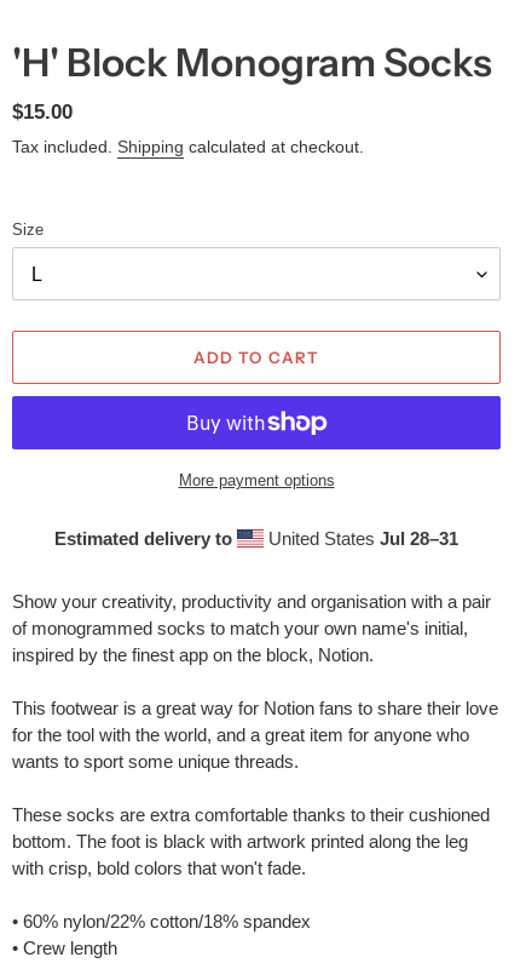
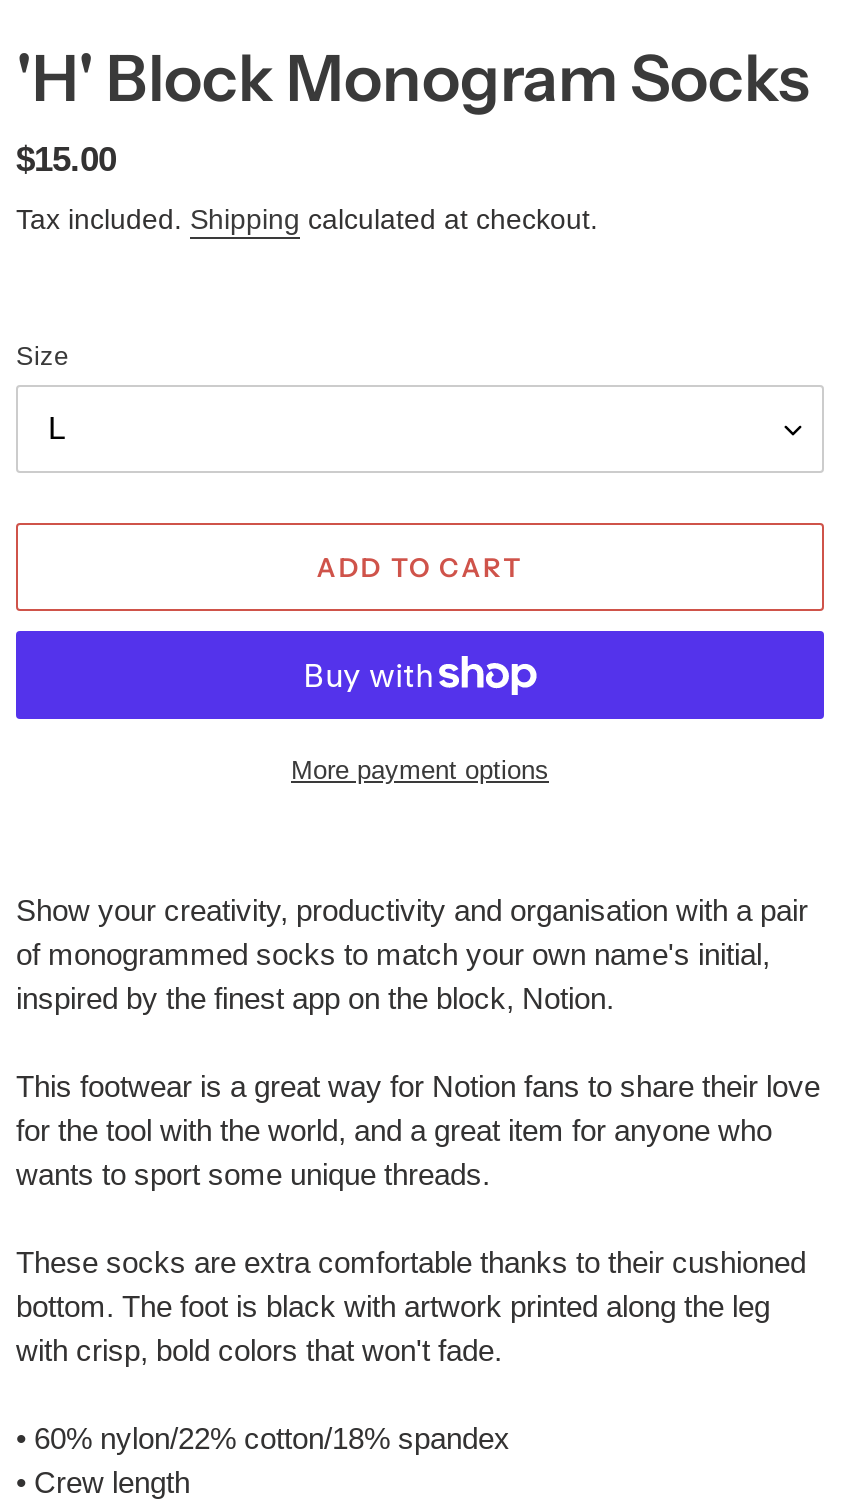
[54,528,459,549] Estimated delivery to | United States Jul 28–31 -> none

